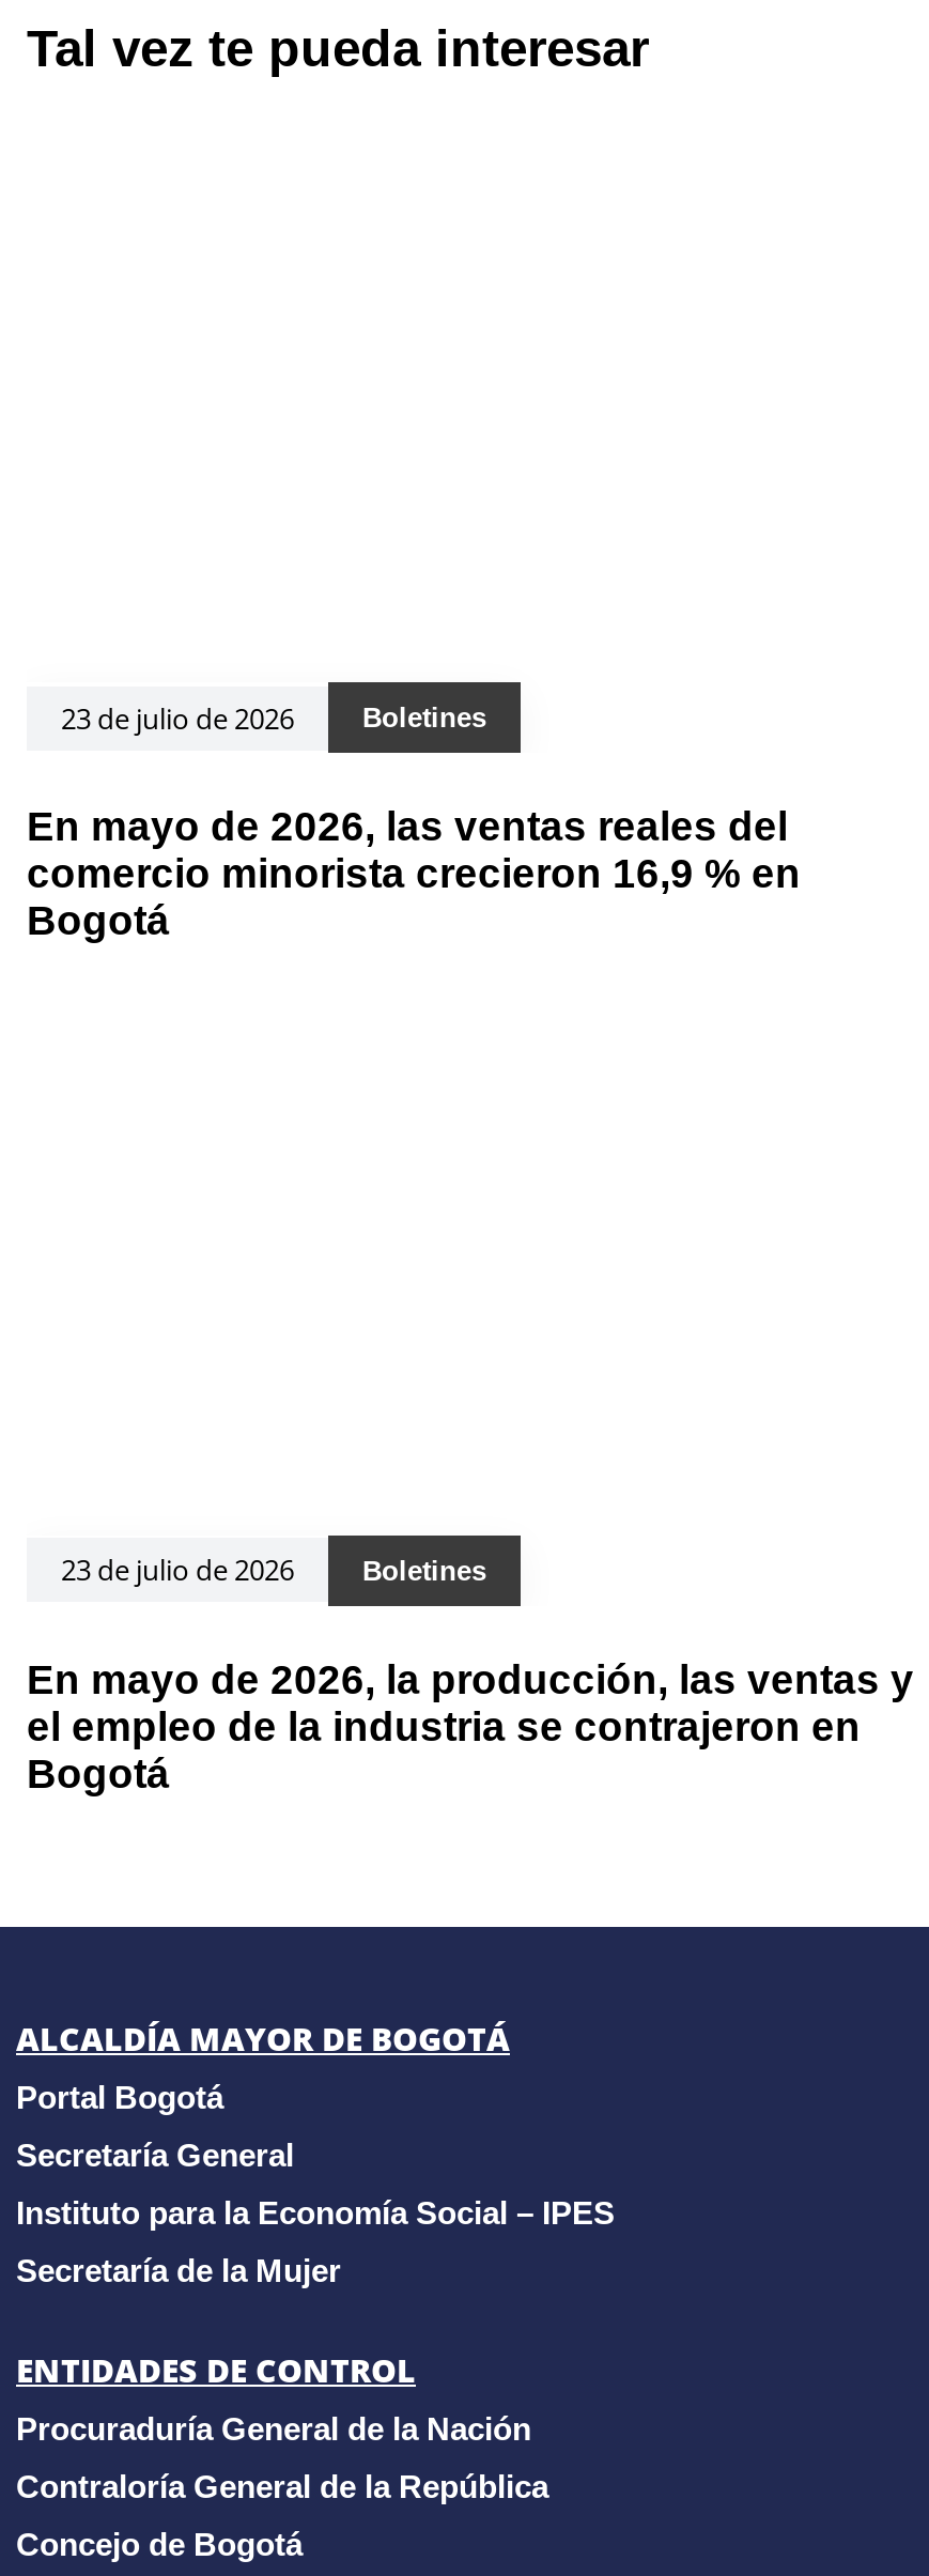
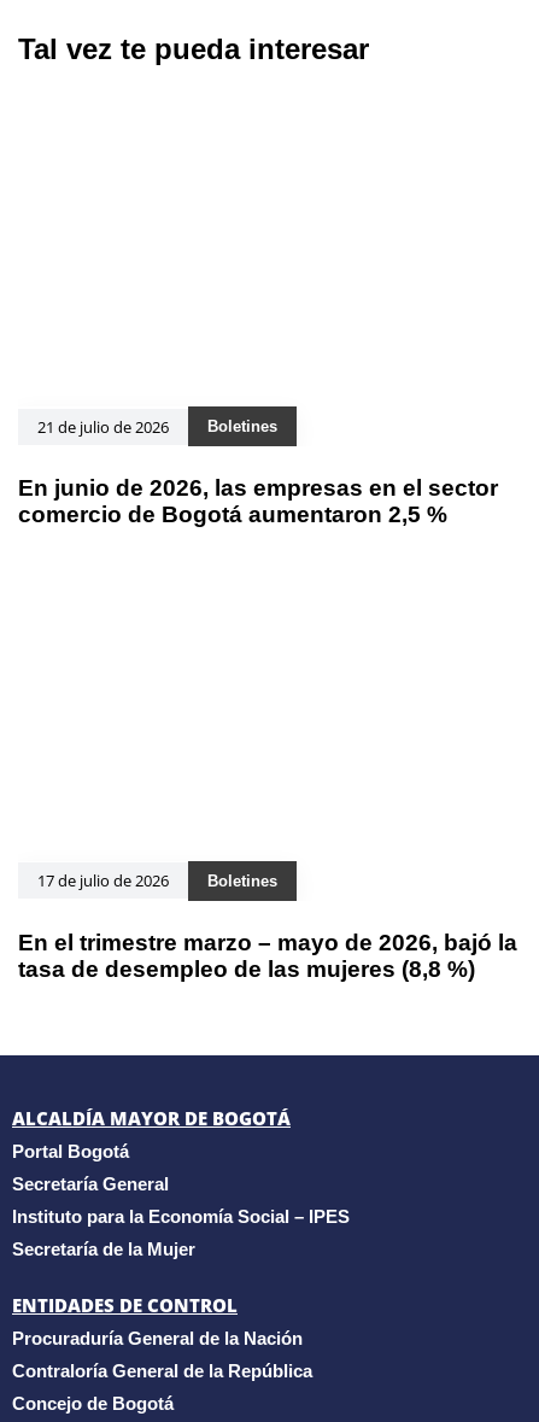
[61,698,294,737] 23 de julio de 2026 -> [37,416,169,437] 21 de julio de 2026
[27,804,801,943] En mayo de 2026, las ventas reales del | comercio minorista crecieron 16,9 % en | Bogotá -> [18,475,498,527] En junio de 2026, las empresas en el sector | comercio de Bogotá aumentaron 2,5 %
[61,1551,294,1590] 23 de julio de 2026 -> [37,870,169,892] 17 de julio de 2026
[27,1657,914,1796] En mayo de 2026, la producción, las ventas y | el empleo de la industria se contrajeron en | Bogotá -> [18,930,517,982] En el trimestre marzo – mayo de 2026, bajó la | tasa de desempleo de las mujeres (8,8 %)

